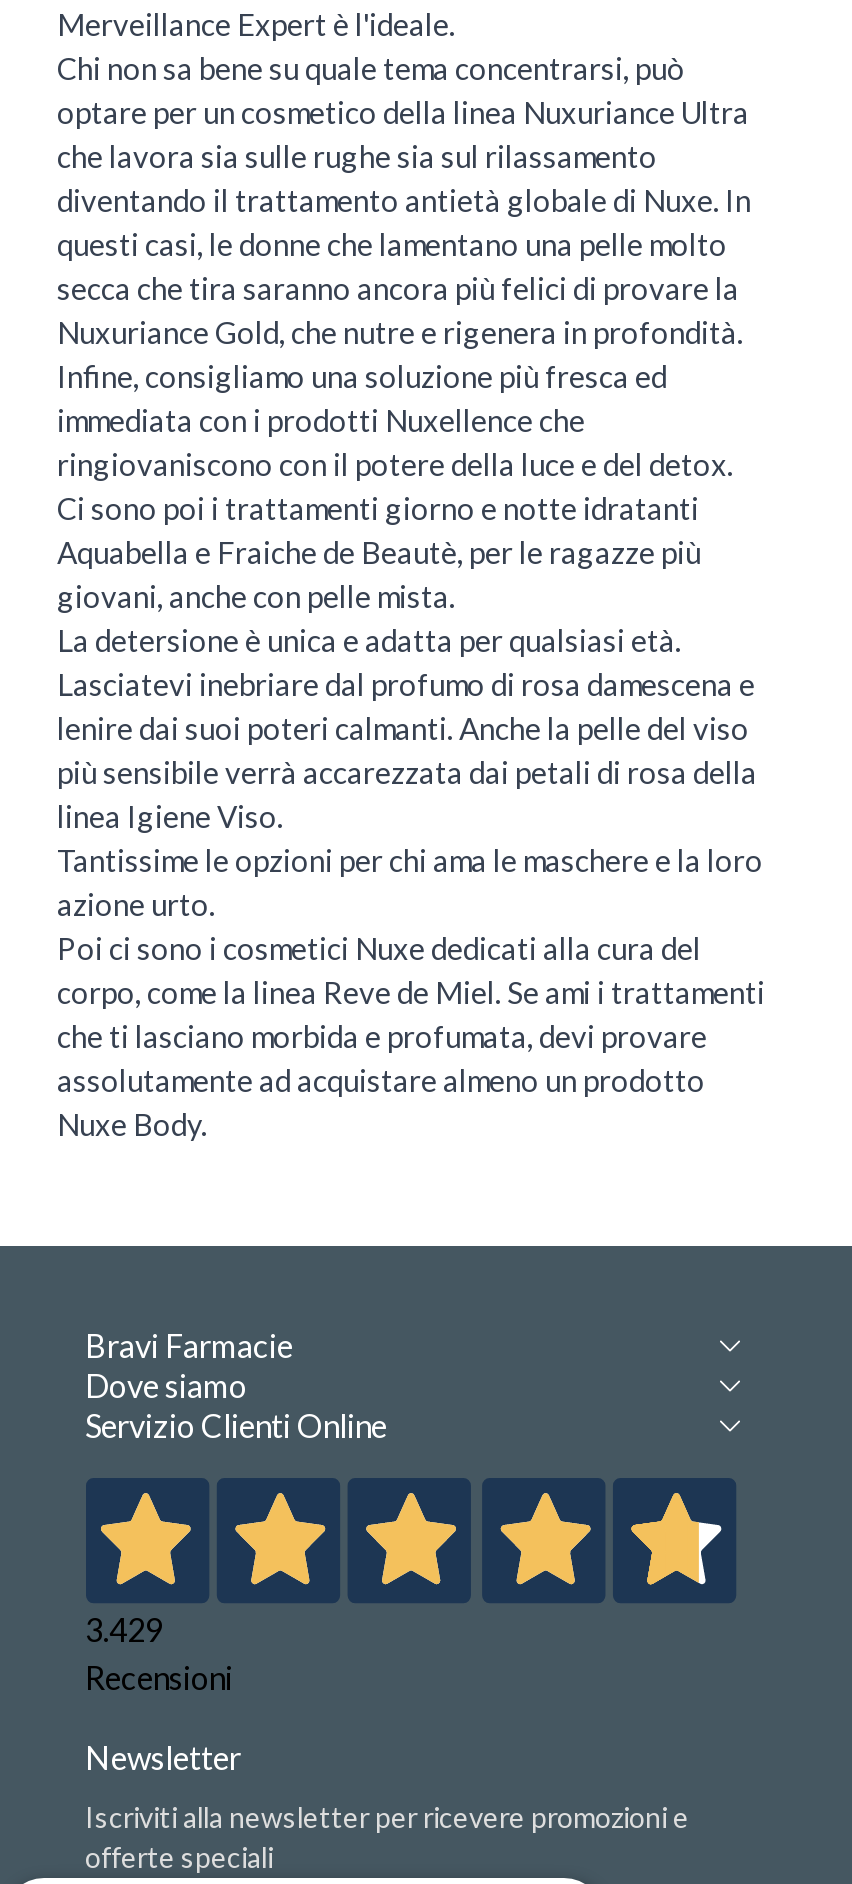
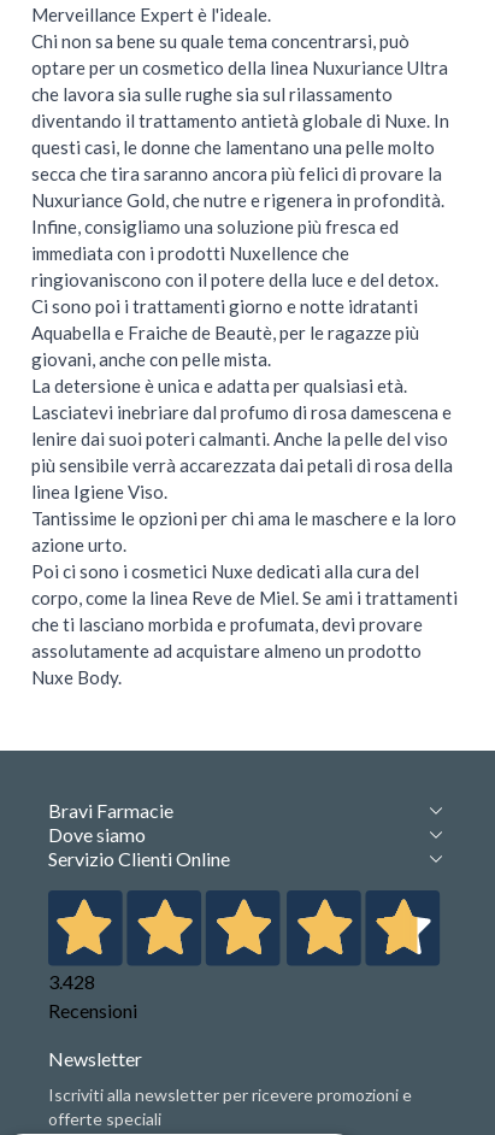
[85,1610,163,1648] 3.429 -> [48,970,95,993] 3.428

